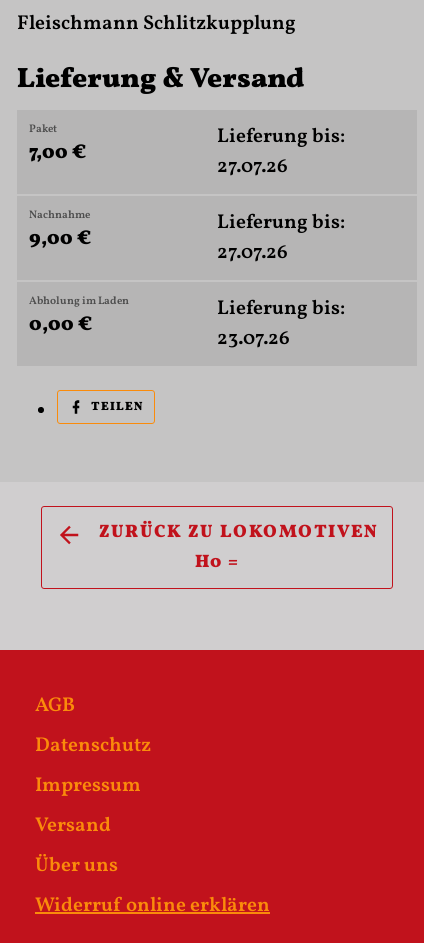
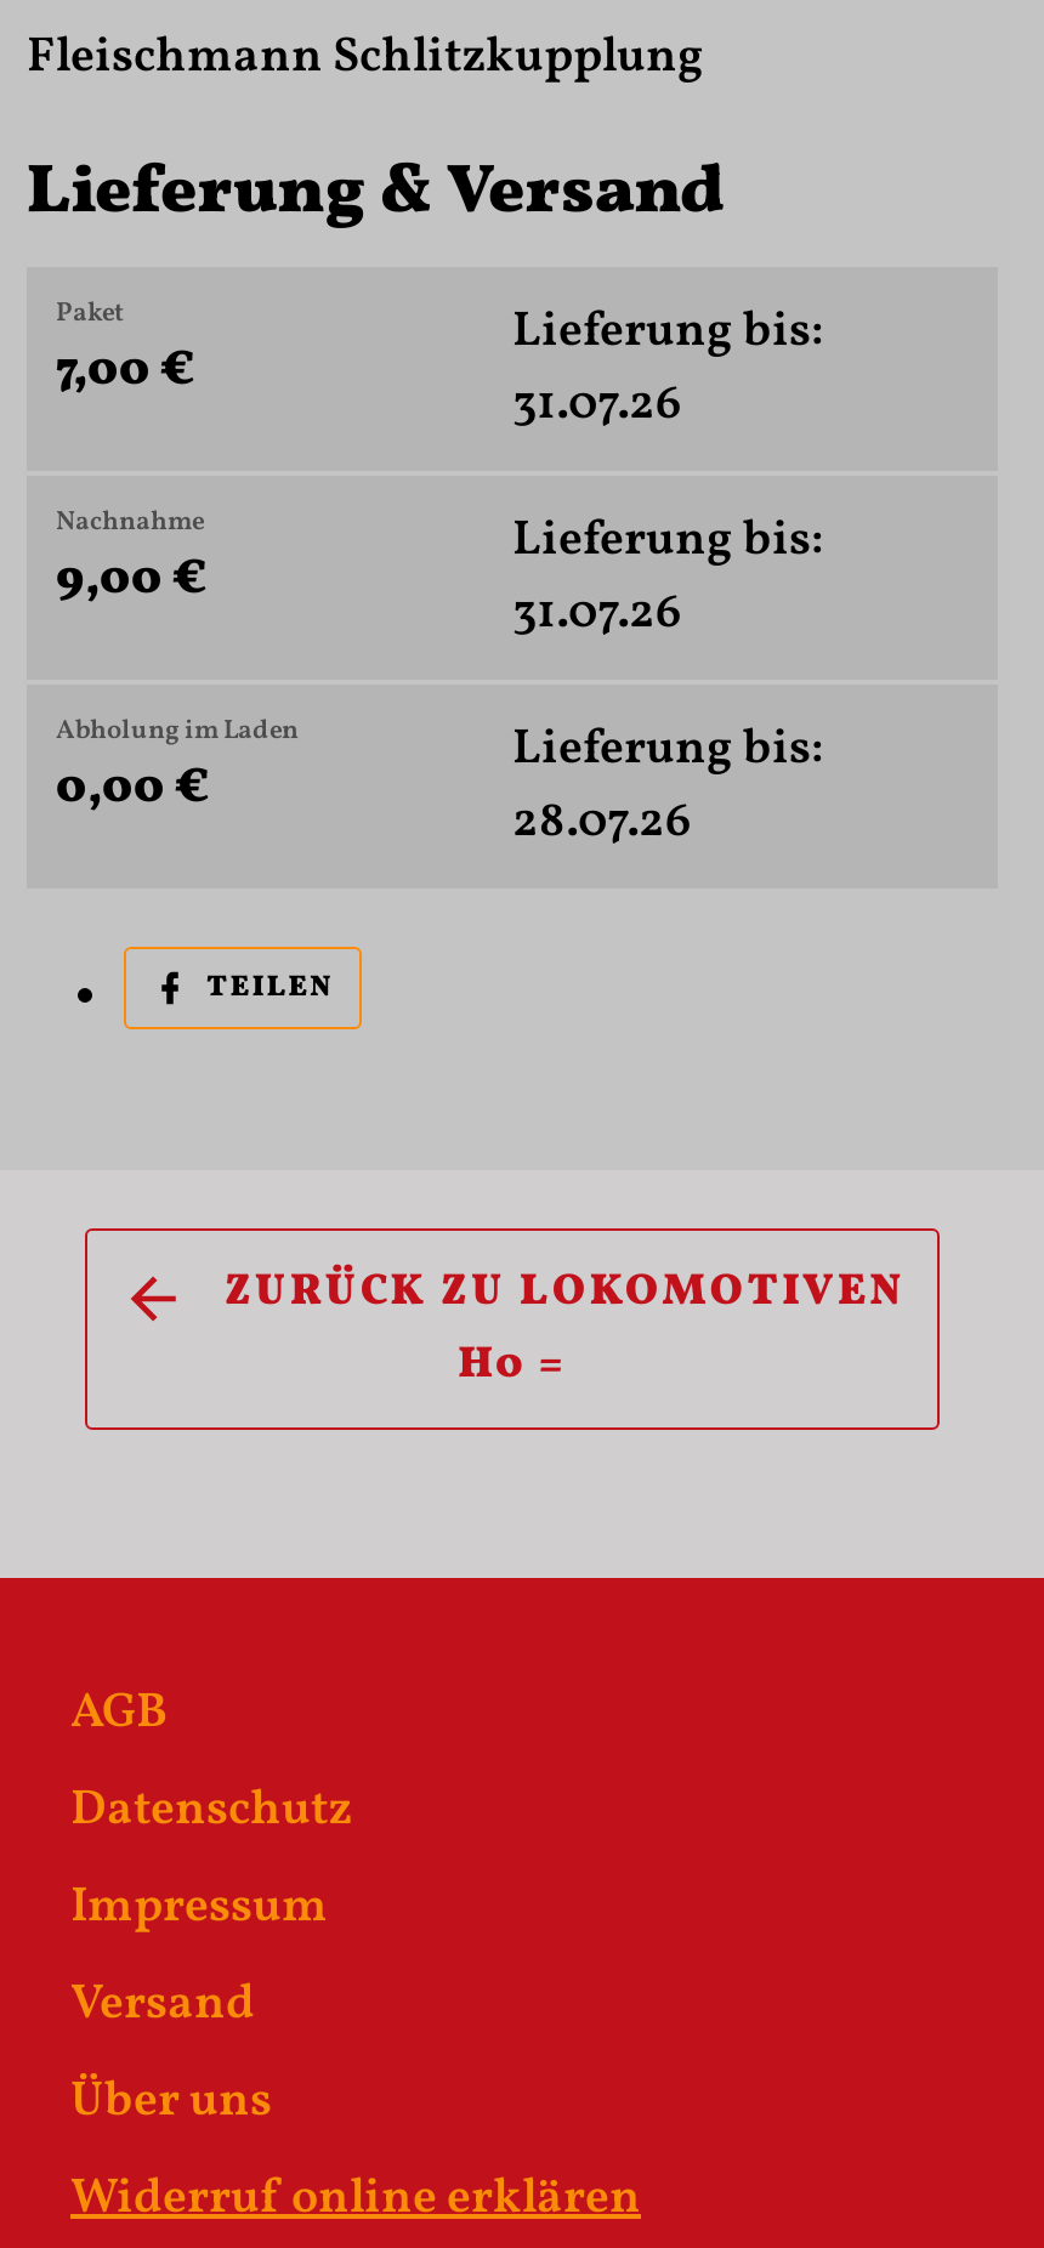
[217,153,288,181] 27.07.26 -> [512,370,682,438] 31.07.26
[217,239,288,267] 27.07.26 -> [512,579,682,647] 31.07.26
[217,325,290,353] 23.07.26 -> [512,788,692,856] 28.07.26

